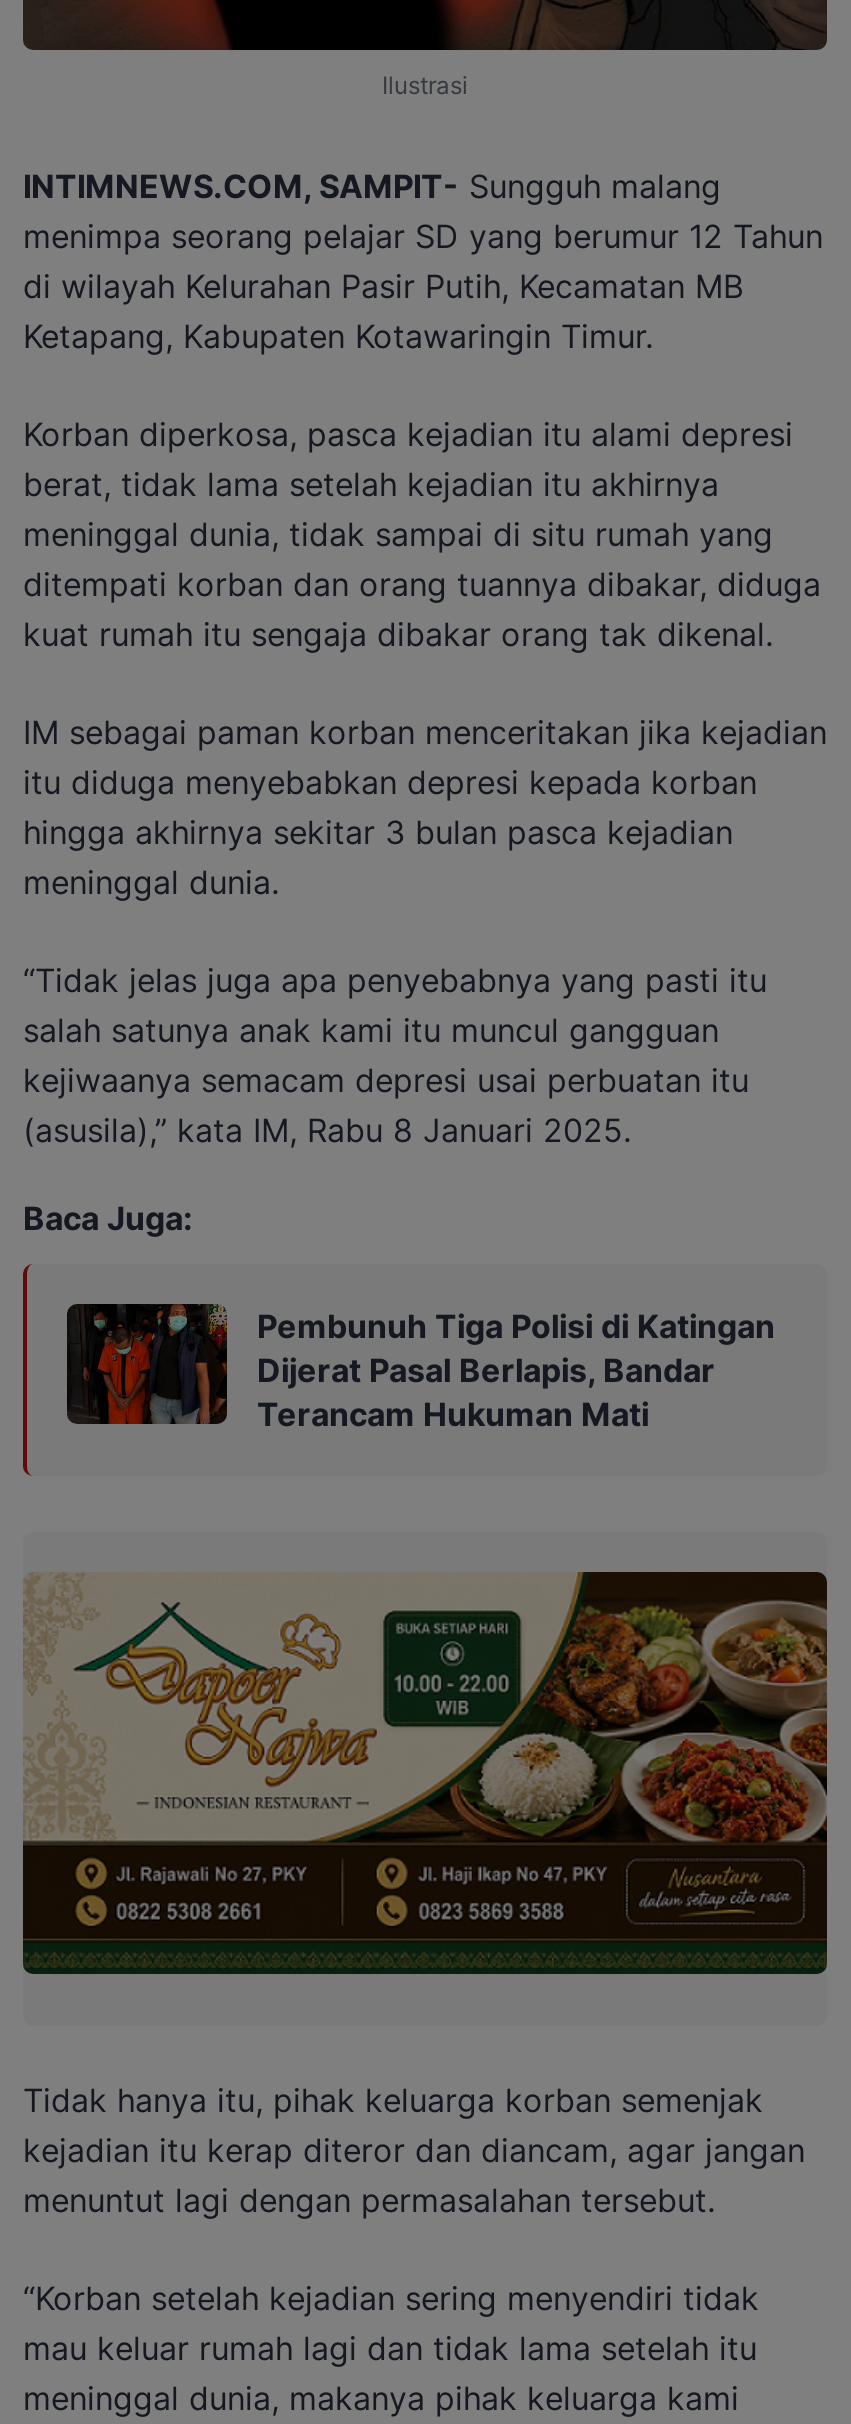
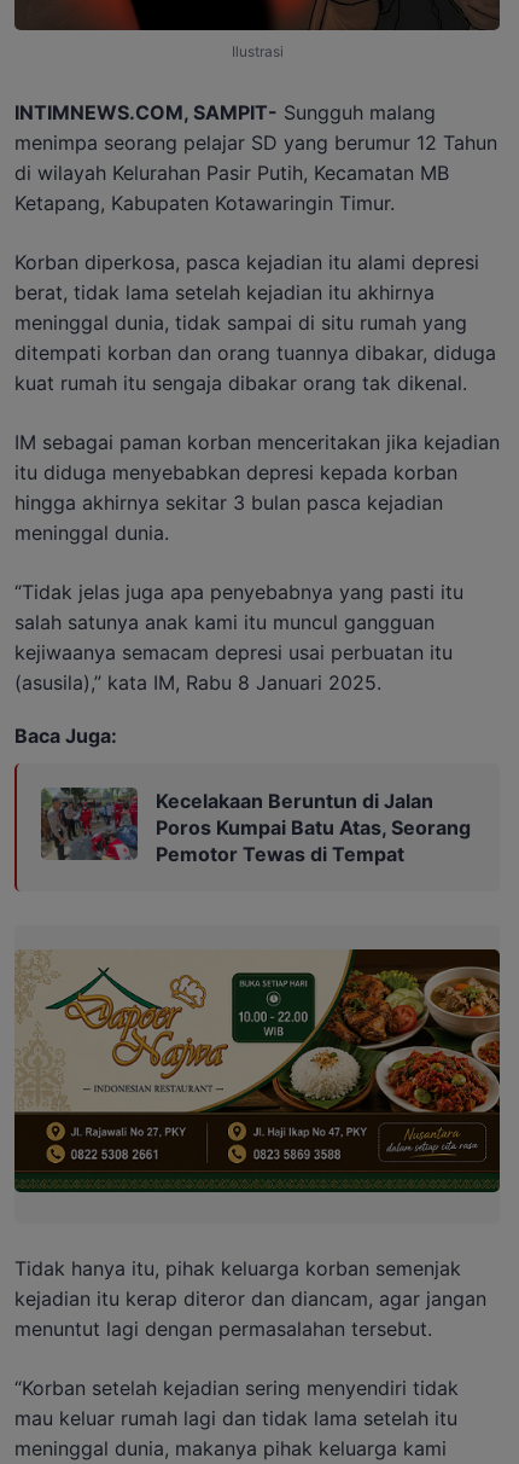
[67,1302,775,1434] [image] | Pembunuh Tiga Polisi di Katingan | Dijerat Pasal Berlapis, Bandar | Terancam Hukuman Mati -> [41,788,471,866] [image] | Kecelakaan Beruntun di Jalan | Poros Kumpai Batu Atas, Seorang | Pemotor Tewas di Tempat

